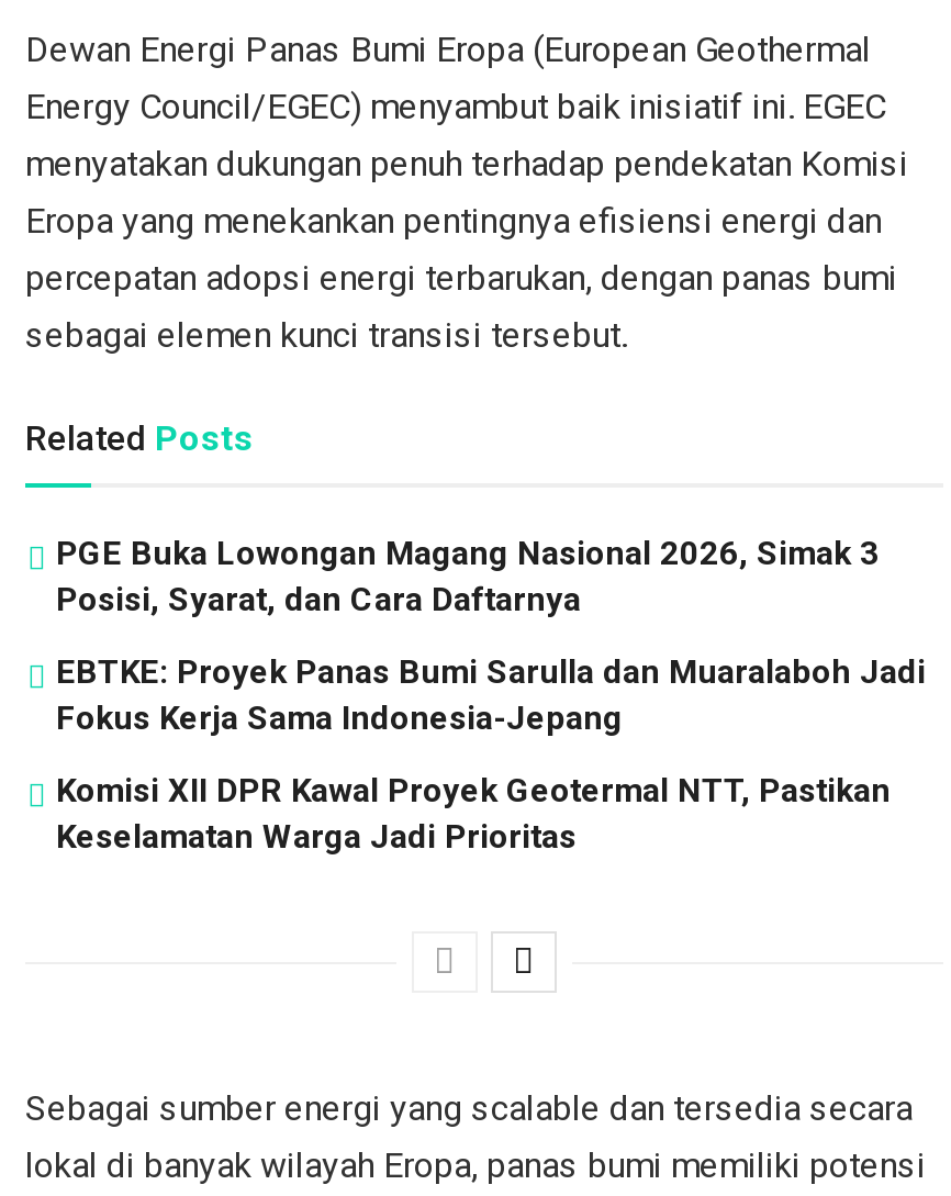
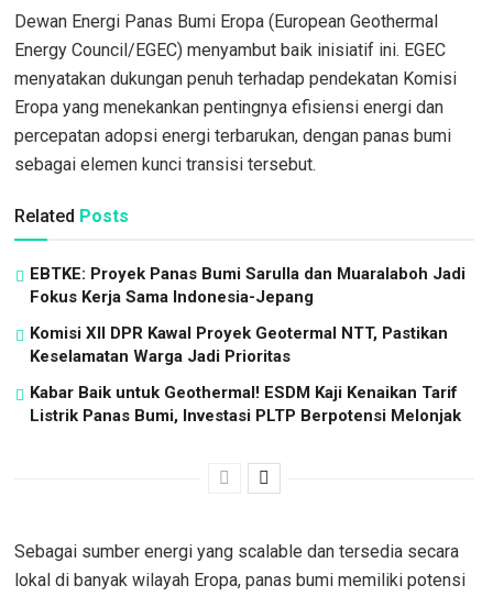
[56,533,880,619] PGE Buka Lowongan Magang Nasional 2026, Simak 3 | Posisi, Syarat, dan Cara Daftarnya -> none
moved [56,652,926,856] -> [30,264,465,366]: EBTKE: Proyek Panas Bumi Sarulla dan Muaralaboh Jadi | Fokus Kerja Sama Indonesia-Jepang | Komisi XII DPR Kawal Proyek Geotermal NTT, Pastikan | Keselamatan Warga Jadi Prioritas
none -> [30,382,461,425] Kabar Baik untuk Geothermal! ESDM Kaji Kenaikan Tarif | Listrik Panas Bumi, Investasi PLTP Berpotensi Melonjak

